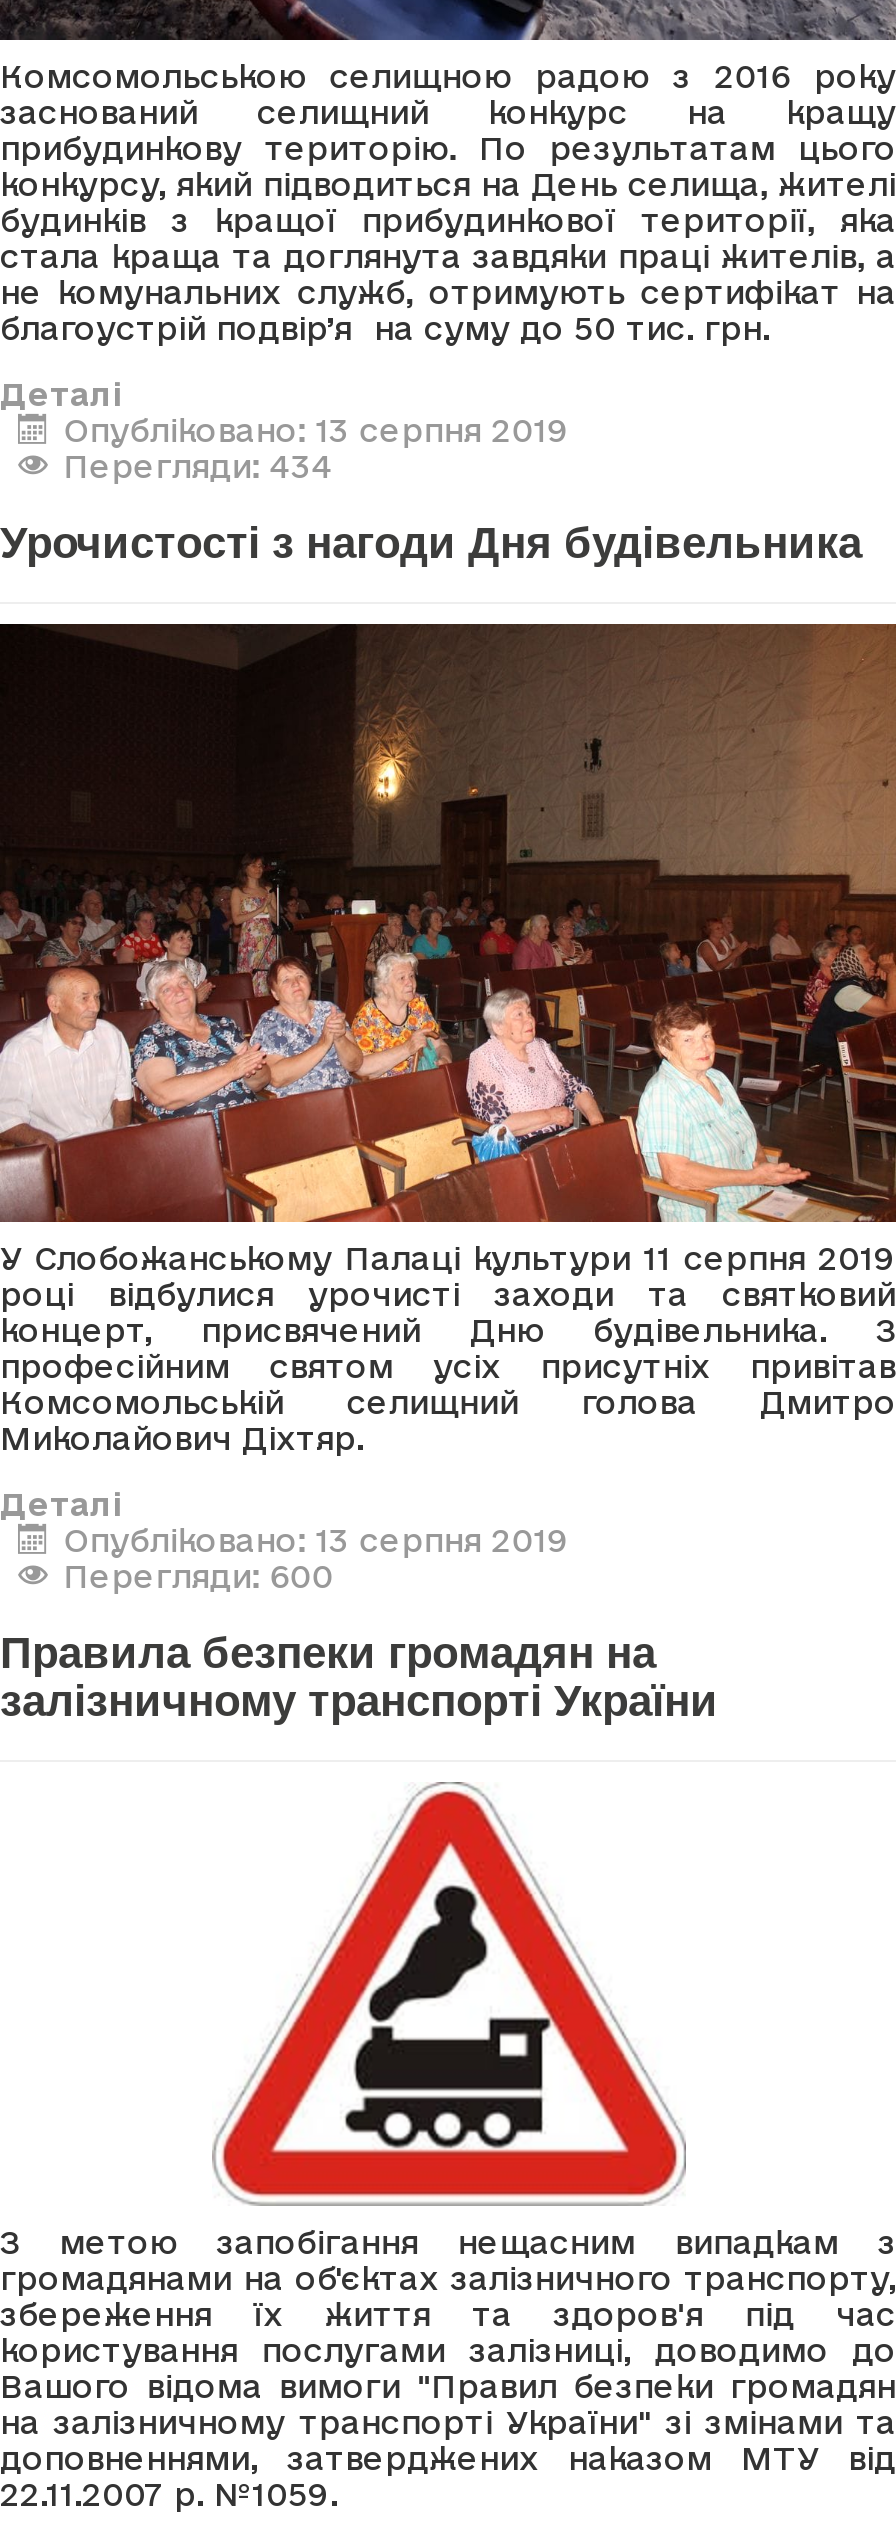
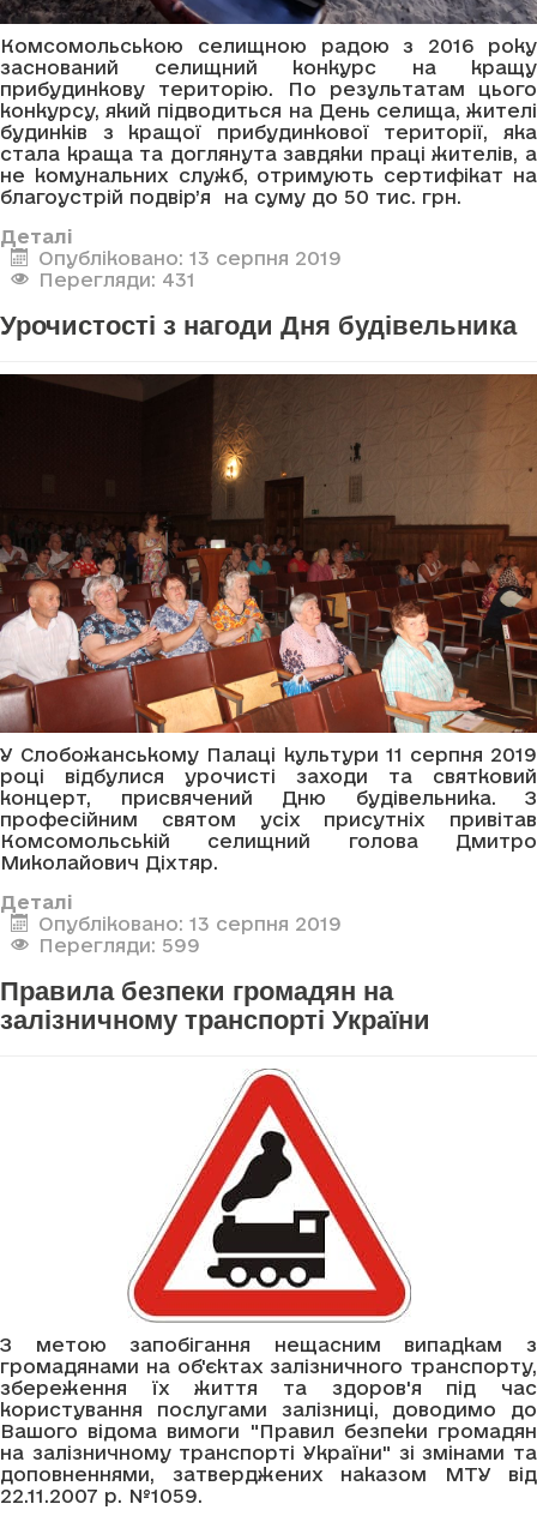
[64,449,334,485] Перегляди: 434 -> [38,269,195,291] Перегляди: 431
[64,1558,334,1594] Перегляди: 600 -> [38,934,200,956] Перегляди: 599

